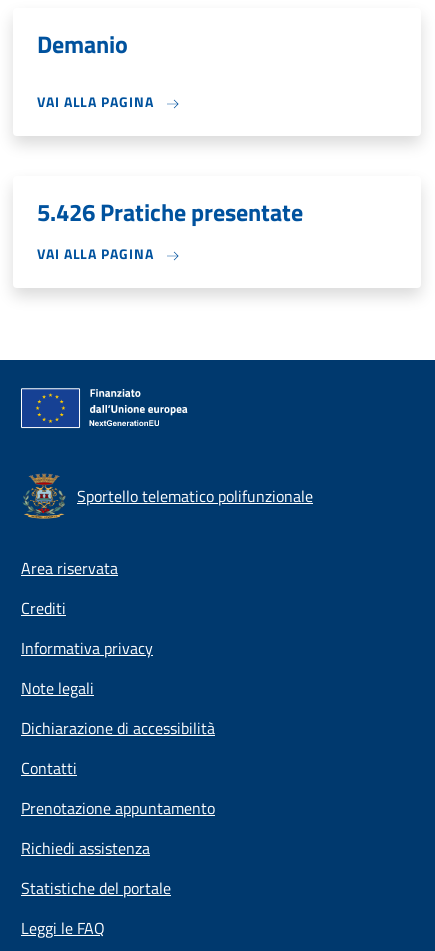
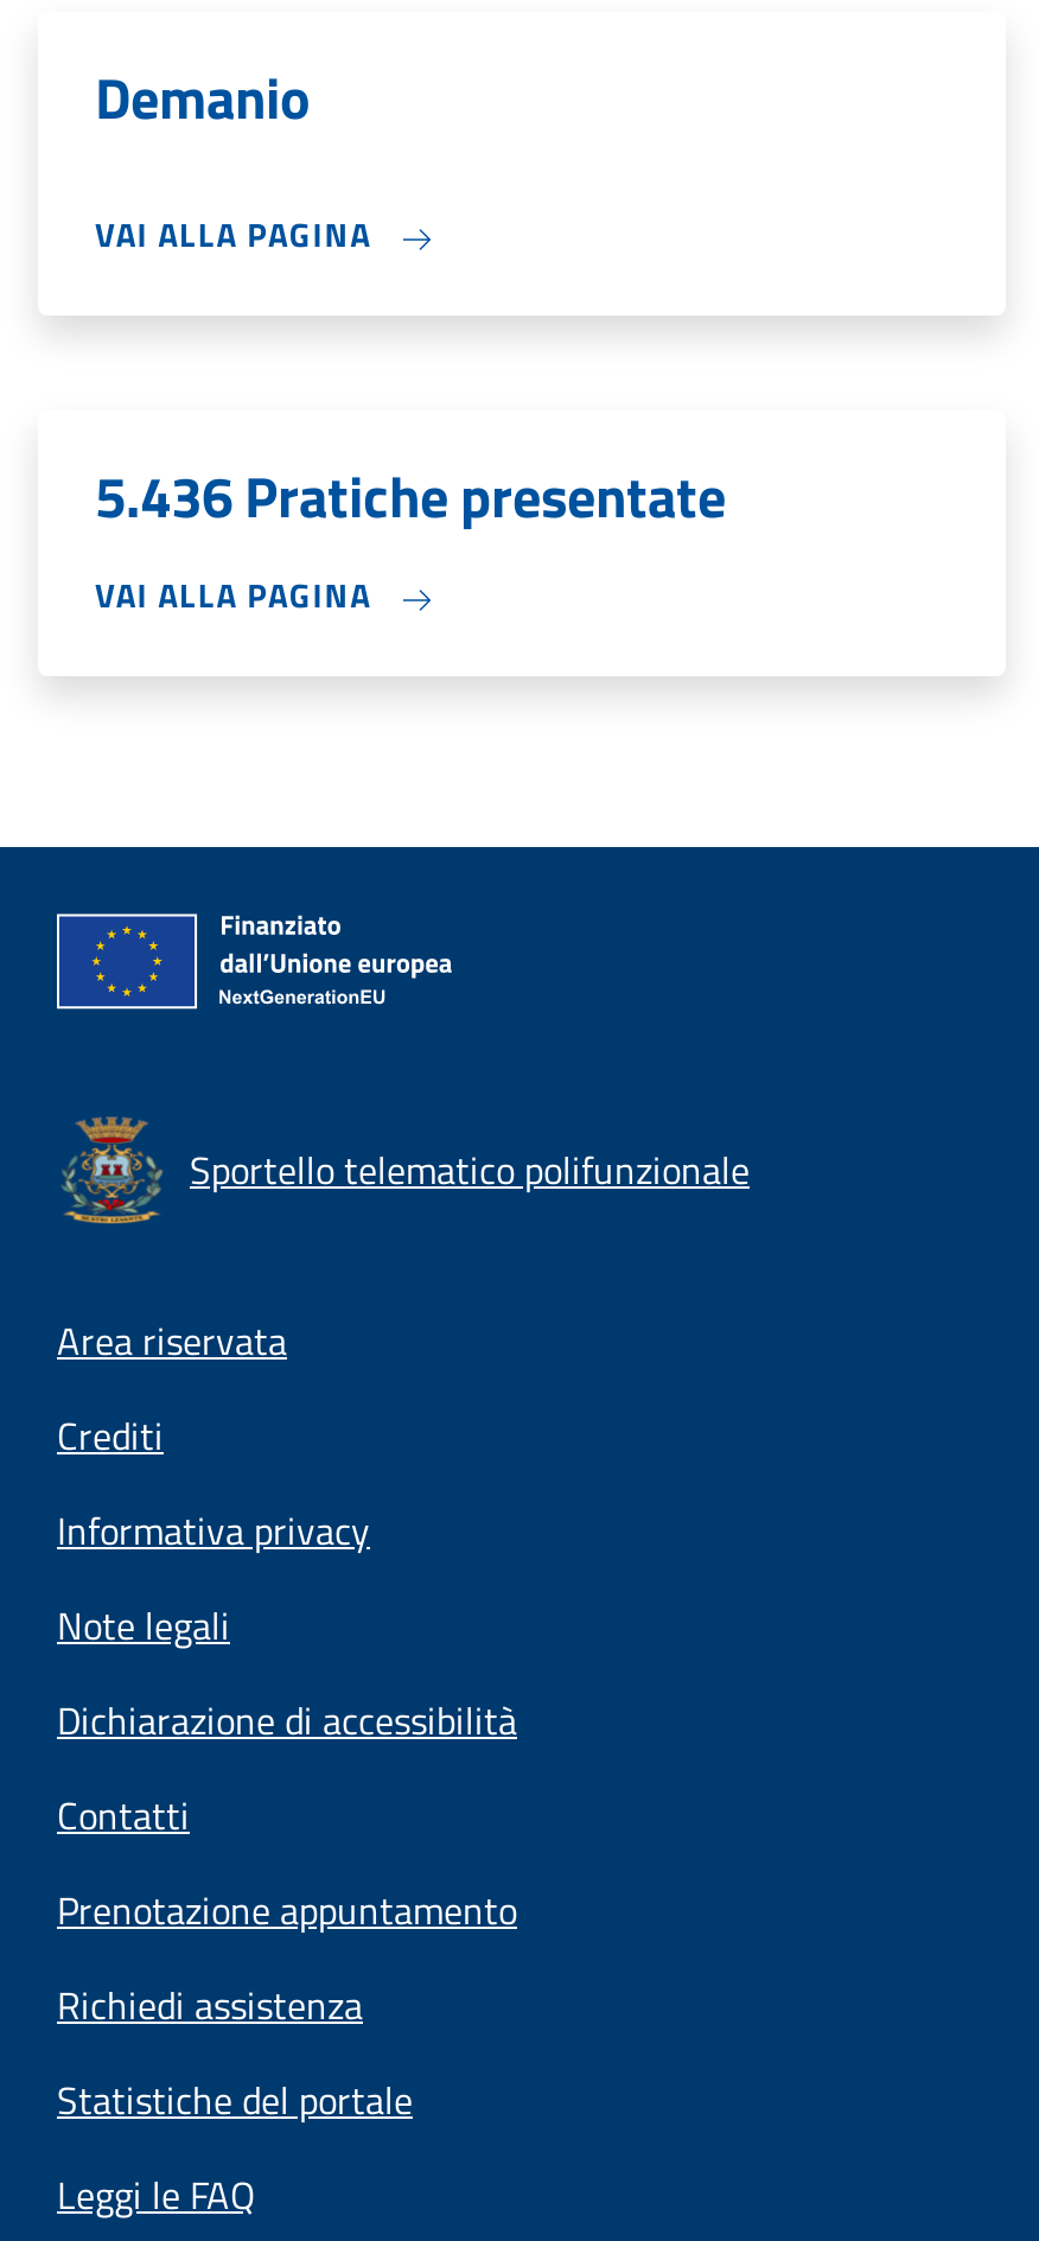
[37,194,303,230] 5.426 Pratiche presentate -> [95,453,726,539] 5.436 Pratiche presentate

